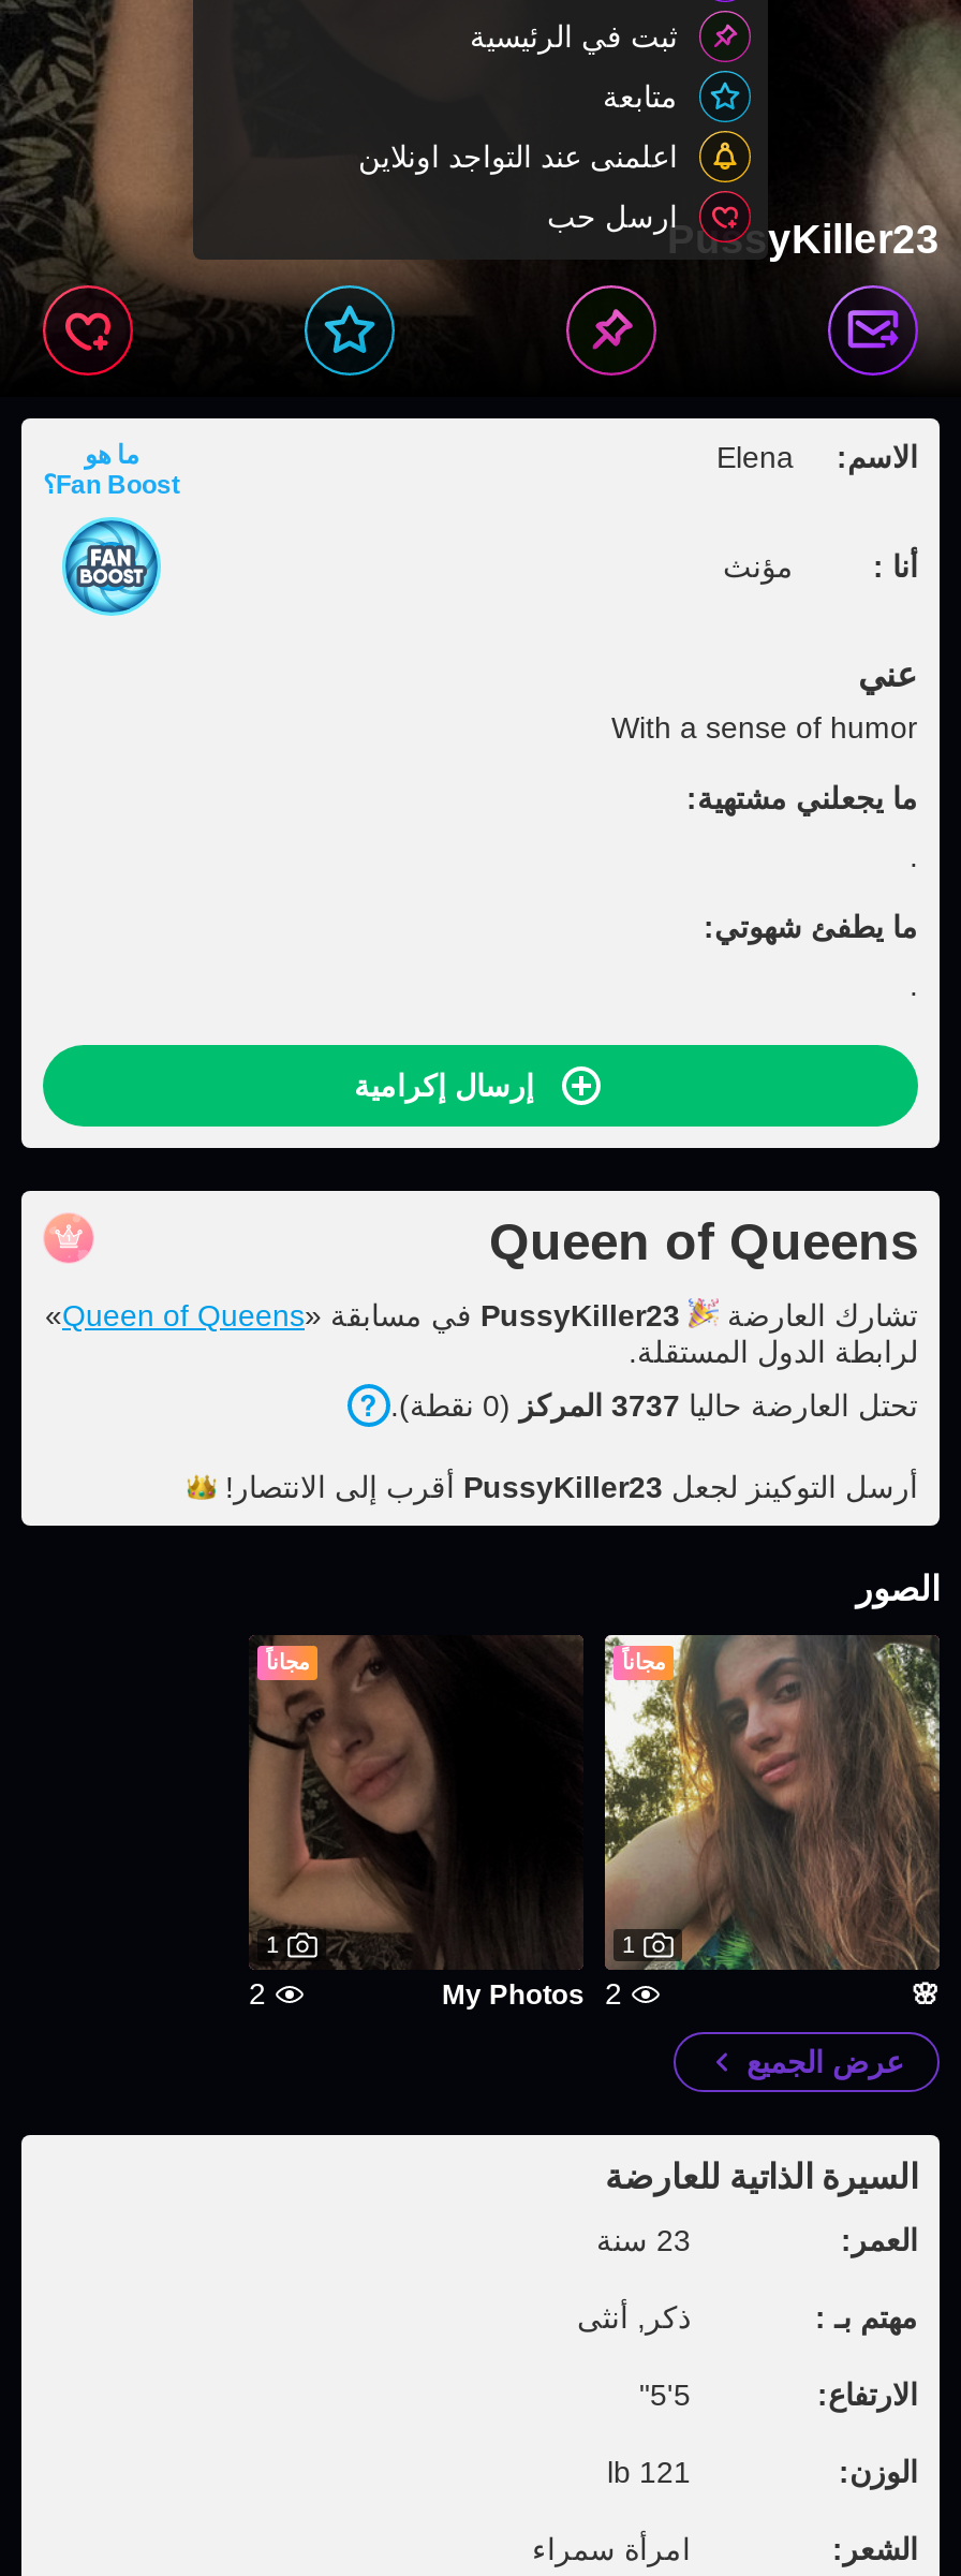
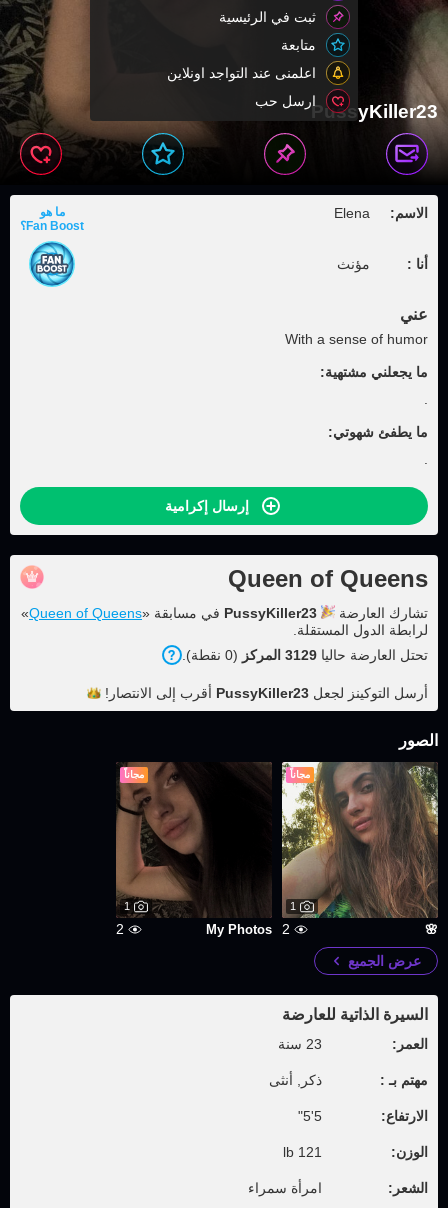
[390,1388,918,1423] تحتل العارضة حاليا 3737 المركز (0 نقطة). -> [182,647,428,663] تحتل العارضة حاليا 3129 المركز (0 نقطة).

